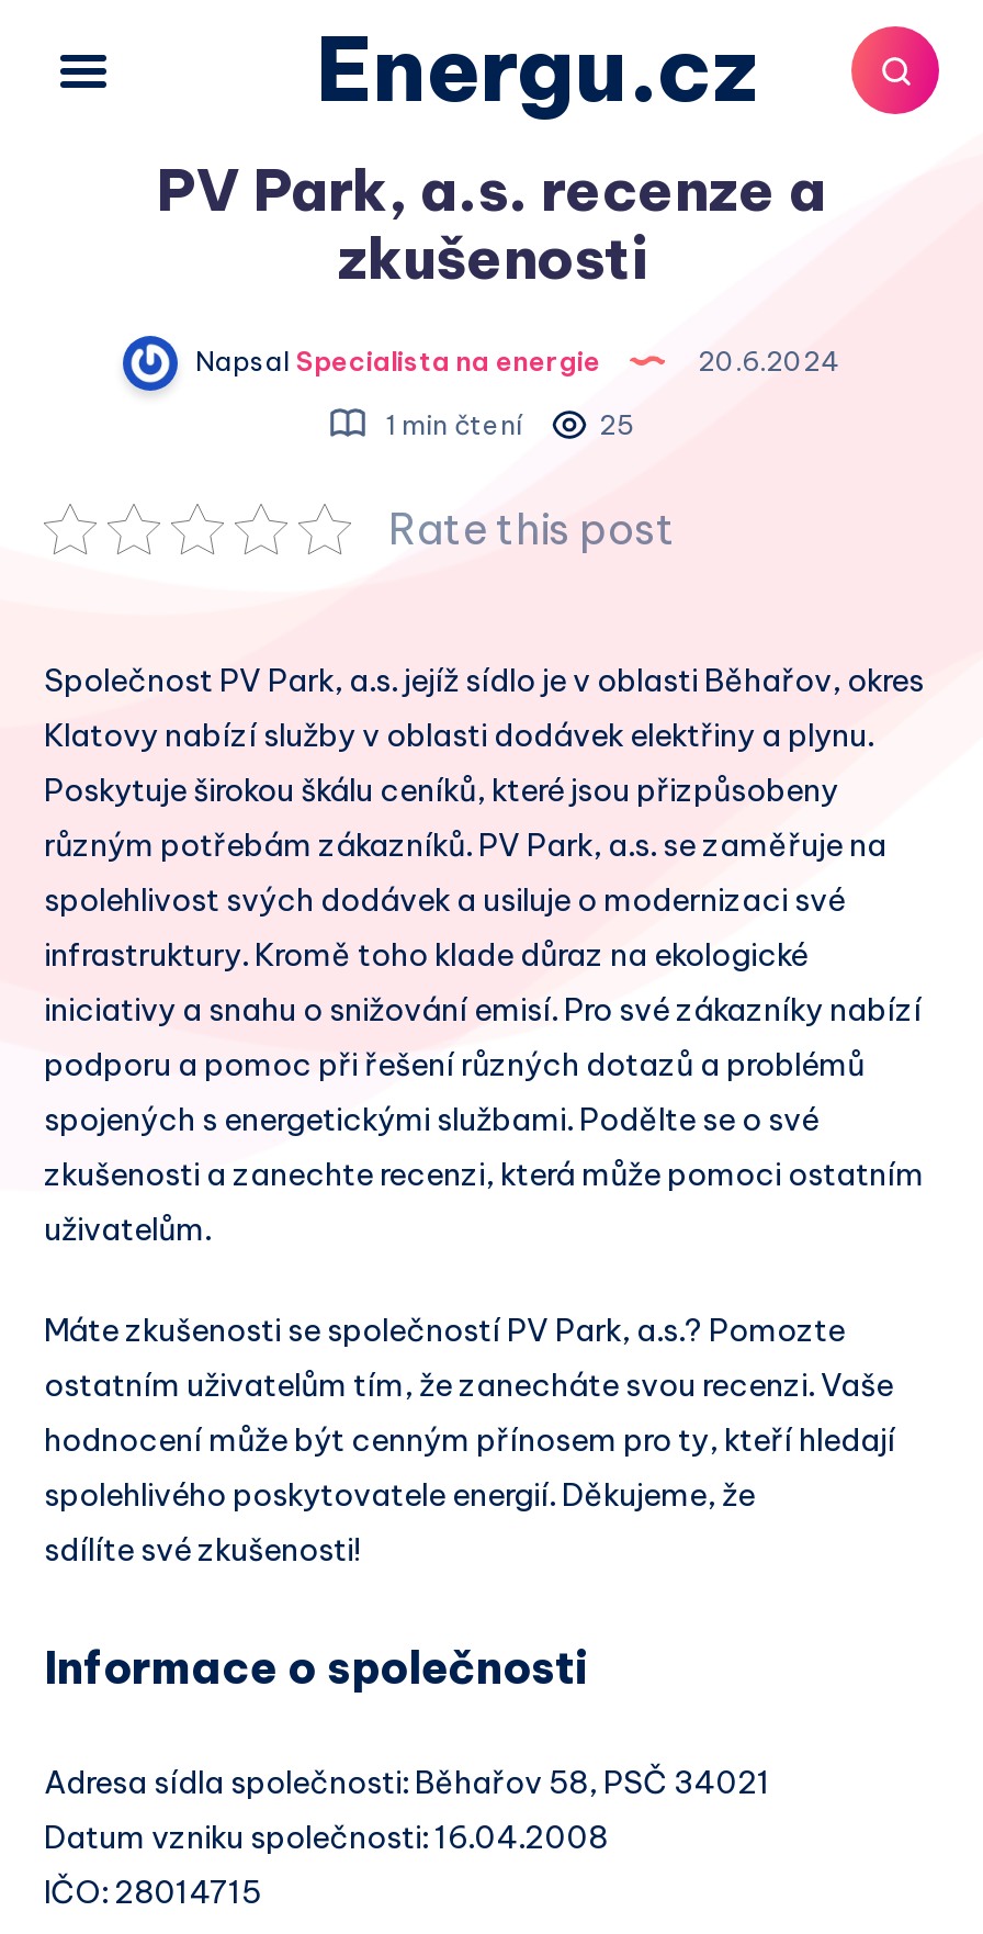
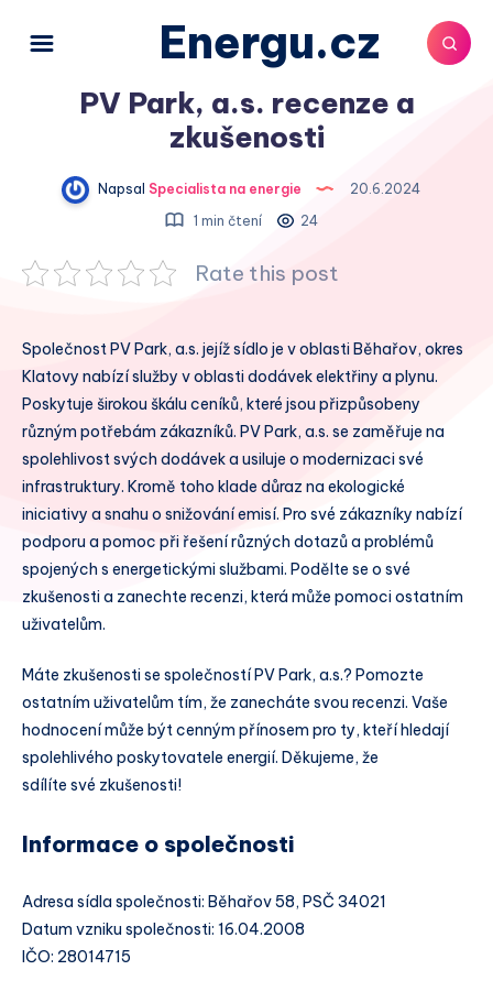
[592,408,634,441] 25 -> [297,212,318,229] 24

